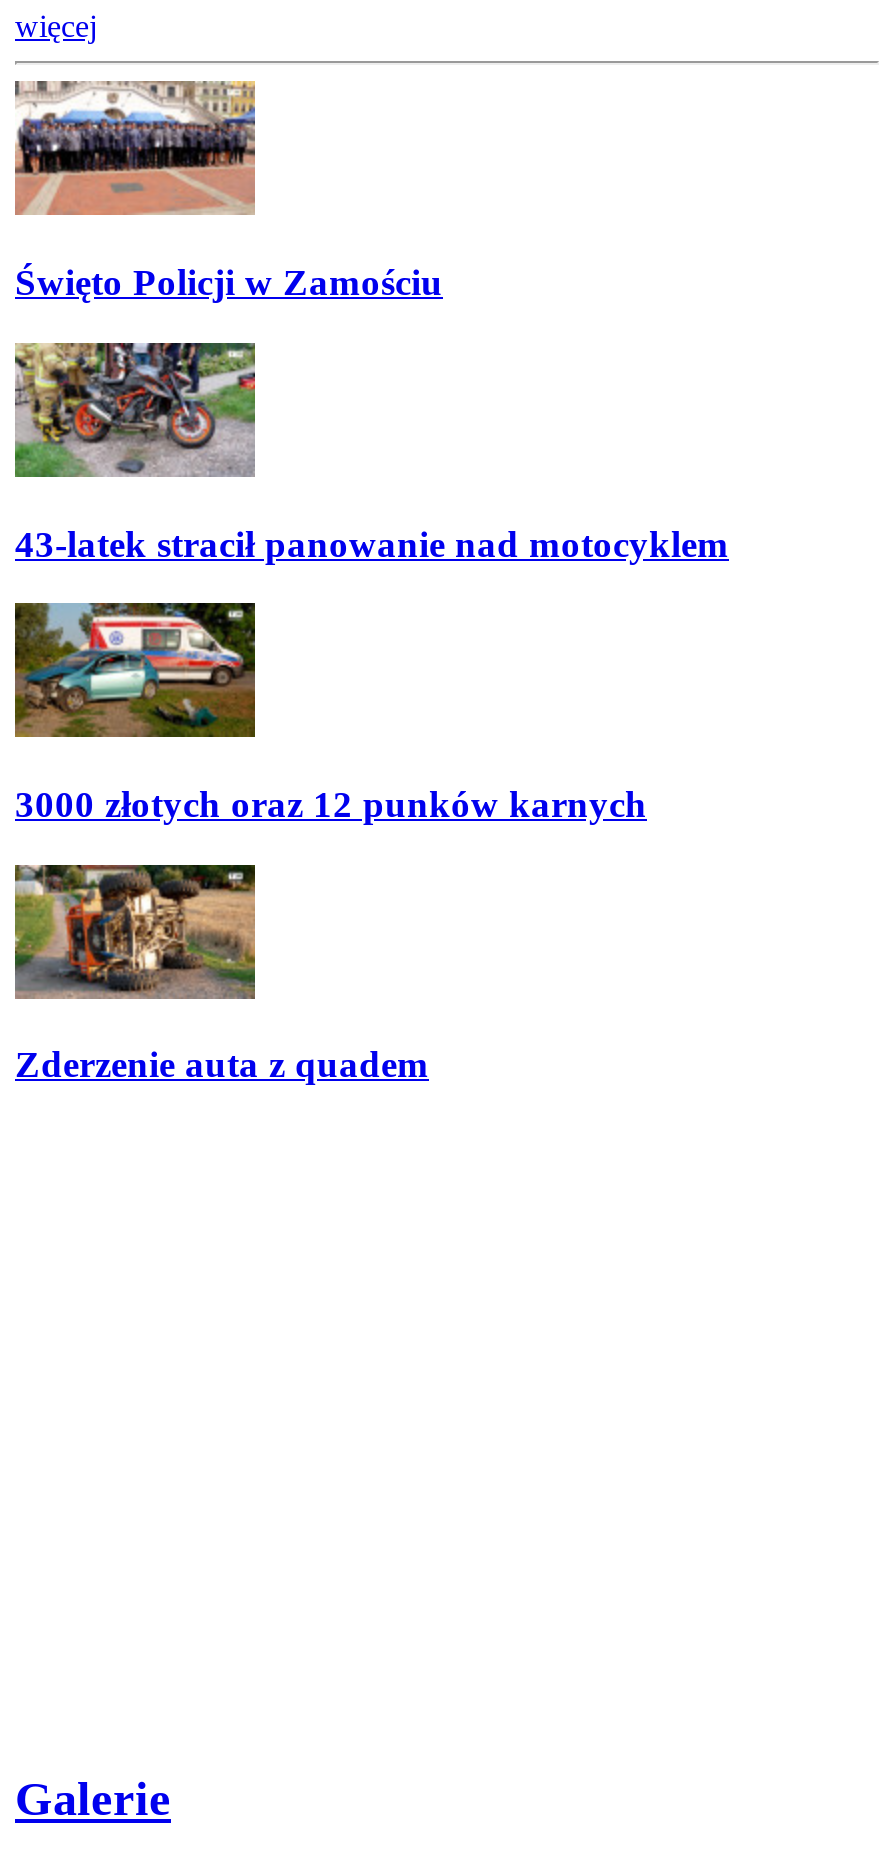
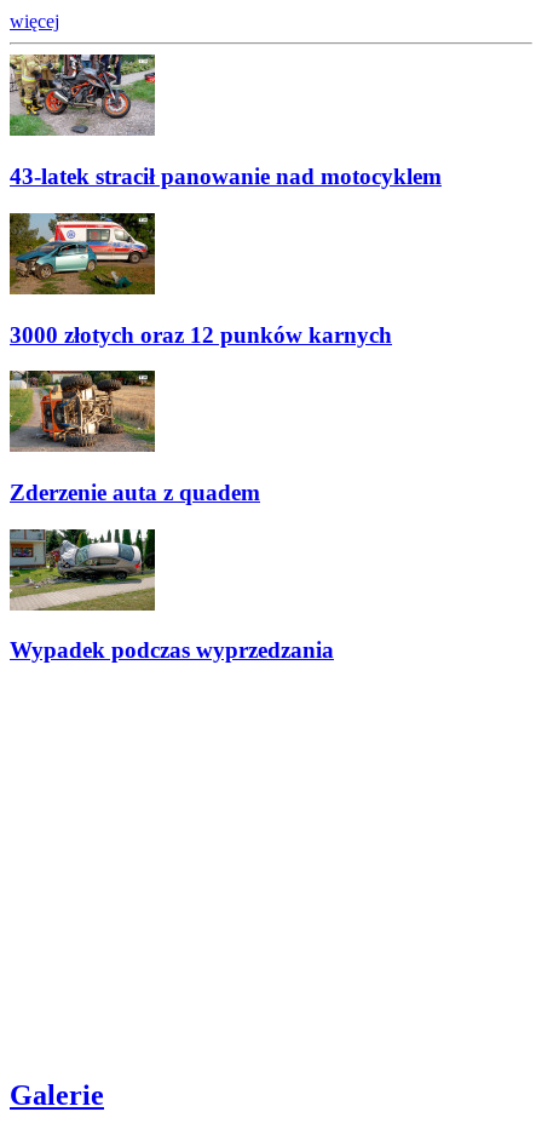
[13,79,443,303] [image] | Święto Policji w Zamościu -> none
moved [11,339,729,1086] -> [7,53,442,505]: [image] | 43-latek stracił panowanie nad motocyklem | 3000 złotych oraz 12 punków karnych | Zderzenie auta z quadem
none -> [8,528,334,663] [image] | Wypadek podczas wyprzedzania

